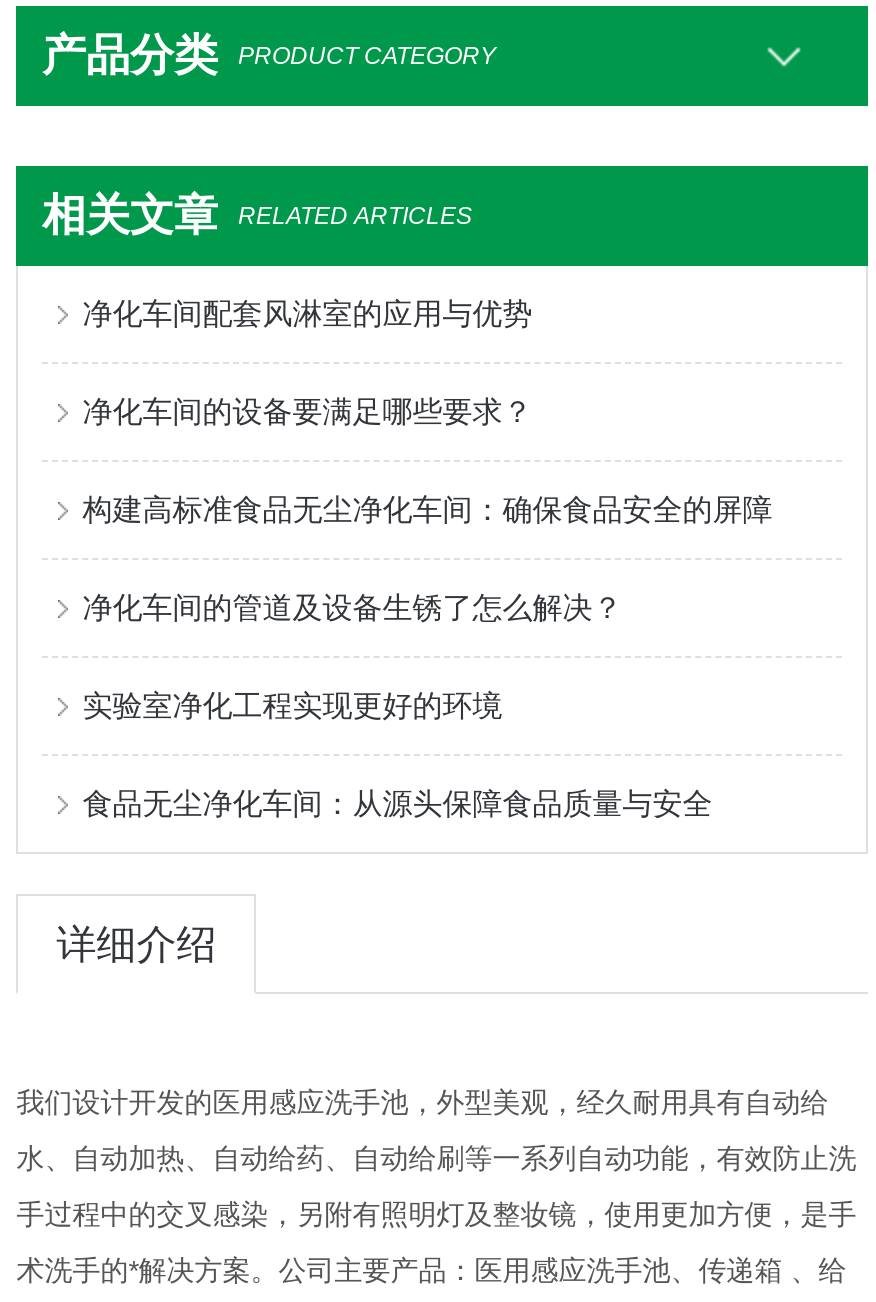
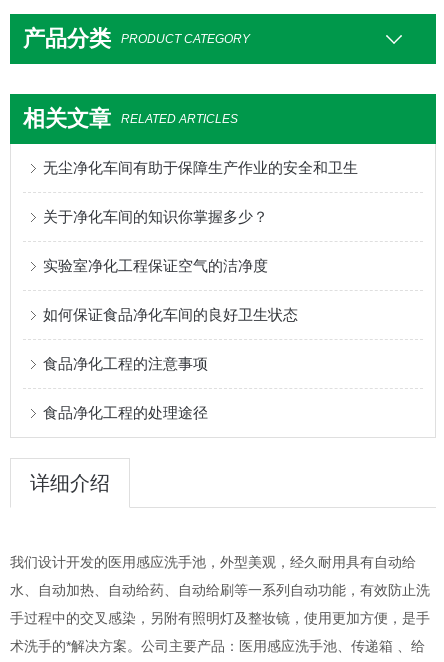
[82,297,532,331] 净化车间配套风淋室的应用与优势 -> [43,159,358,176] 无尘净化车间有助于保障生产作业的安全和卫生
[82,395,532,429] 净化车间的设备要满足哪些要求？ -> [43,208,268,225] 关于净化车间的知识你掌握多少？
[82,493,772,527] 构建高标准食品无尘净化车间：确保食品安全的屏障 -> [43,257,268,274] 实验室净化工程保证空气的洁净度
[82,591,622,625] 净化车间的管道及设备生锈了怎么解决？ -> [43,306,298,323] 如何保证食品净化车间的良好卫生状态
[82,689,502,723] 实验室净化工程实现更好的环境 -> [43,355,208,372] 食品净化工程的注意事项
[82,787,712,821] 食品无尘净化车间：从源头保障食品质量与安全 -> [43,404,208,421] 食品净化工程的处理途径

